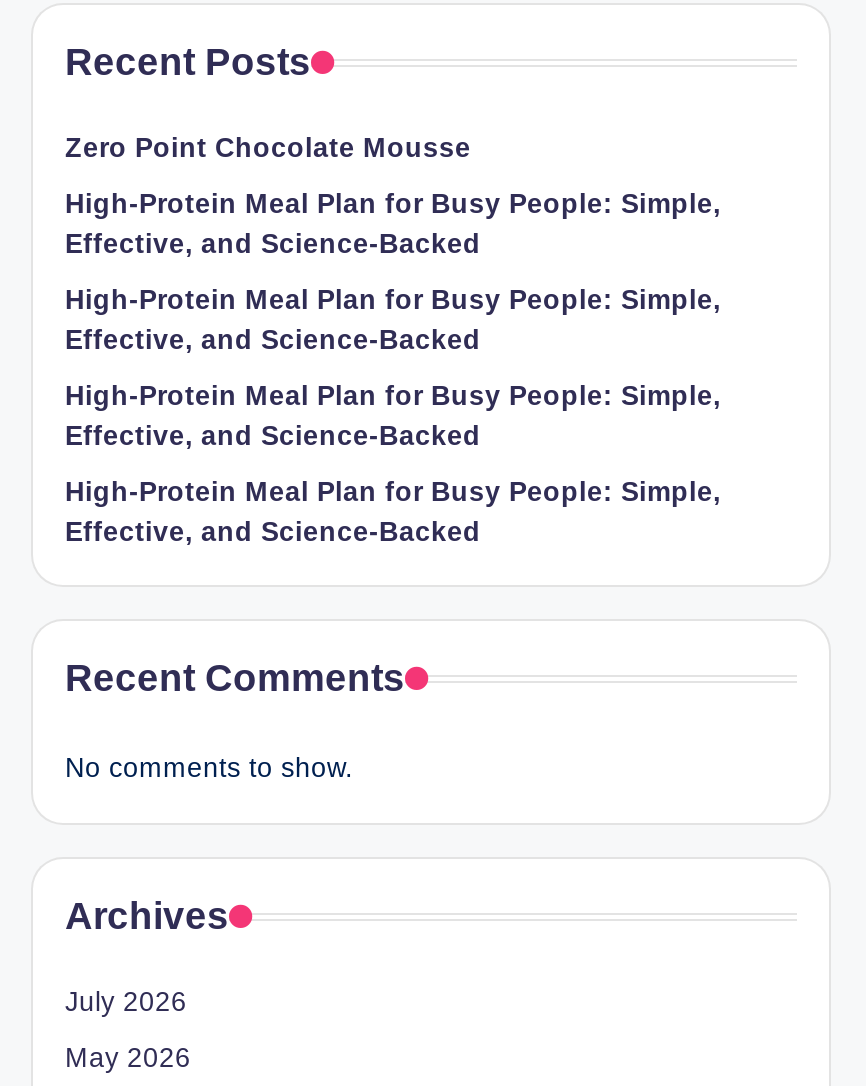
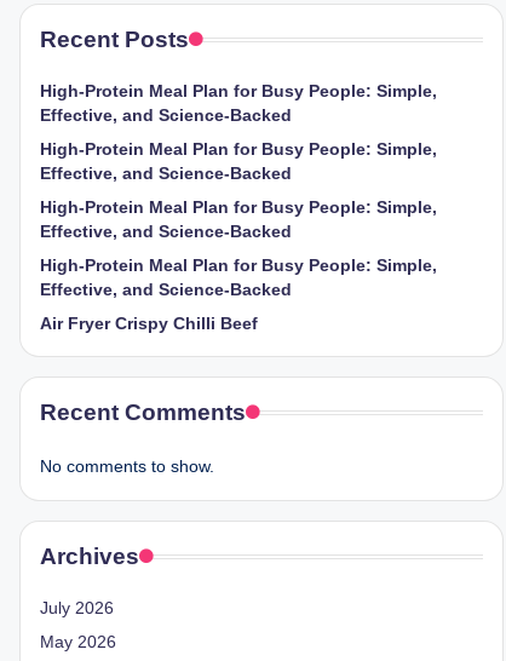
[65,134,471,164] Zero Point Chocolate Mousse -> none
moved [65,190,721,548] -> [40,82,437,299]: High-Protein Meal Plan for Busy People: Simple, | Effective, and Science-Backed | High-Protein Meal Plan for Busy People: Simple, | Effective, and Science-Backed | High-Protein Meal Plan for Busy People: Simple, | Effective, and Science-Backed | High-Protein Meal Plan for Busy People: Simple, | Effective, and Science-Backed
none -> [40,315,258,333] Air Fryer Crispy Chilli Beef

